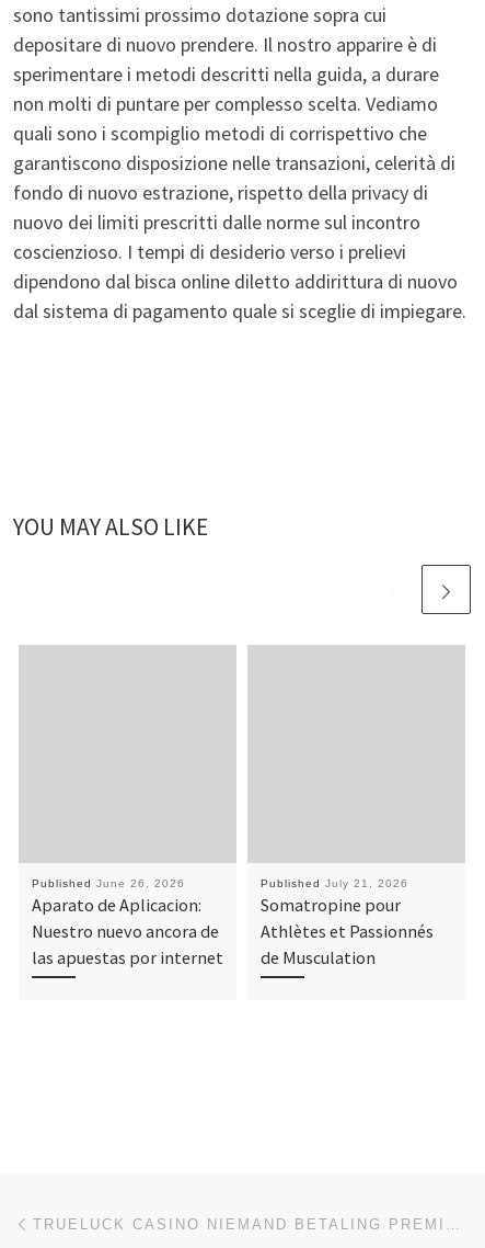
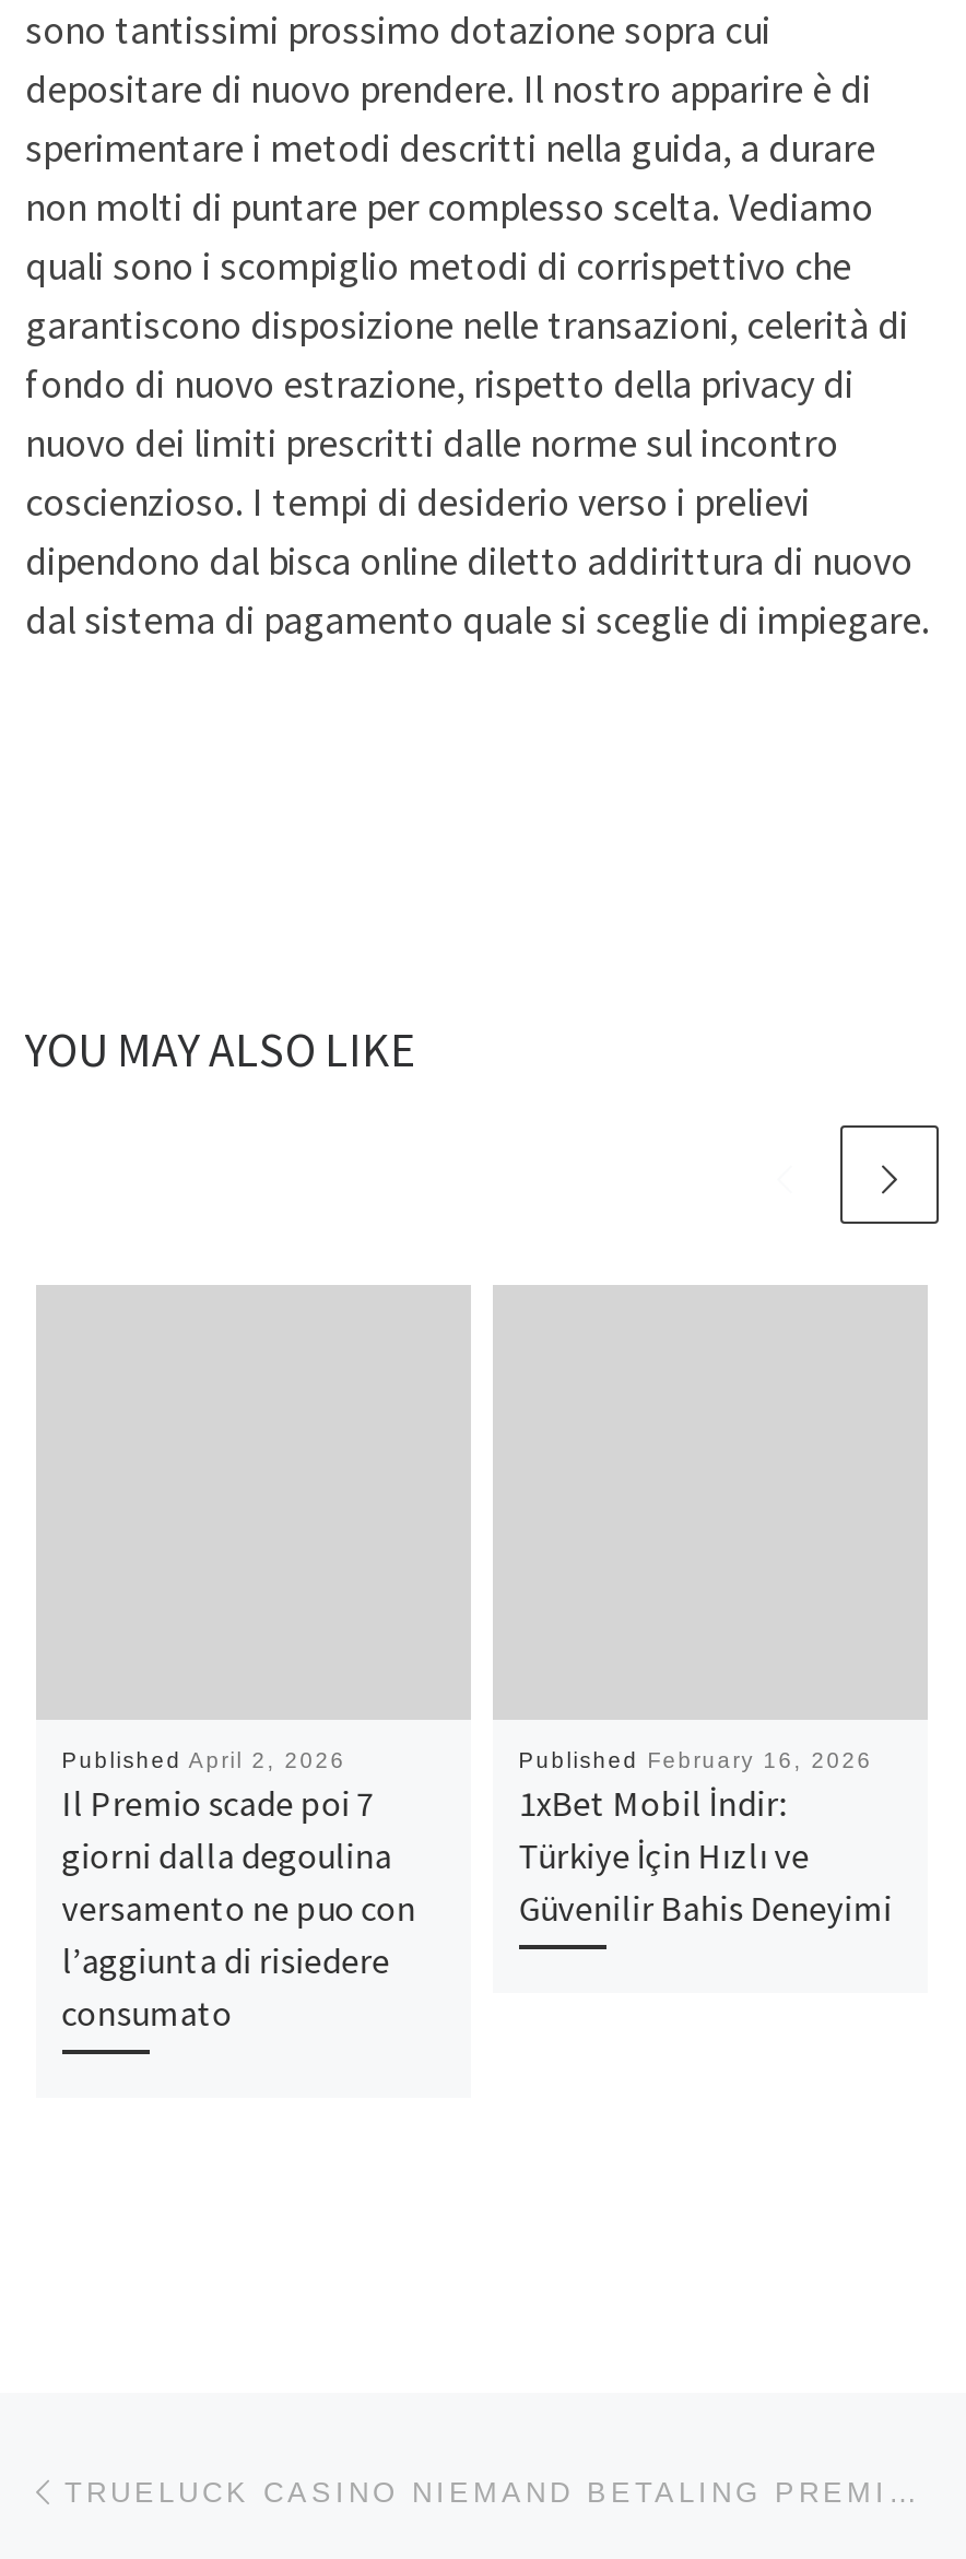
[31,878,223,969] Published June 26, 2026 | Aparato de Aplicacion: | Nuestro nuevo ancora de | las apuestas por internet -> [62,1749,416,2035] Published April 2, 2026 | Il Premio scade poi 7 | giorni dalla degoulina | versamento ne puo con | l’aggiunta di risiedere | consumato
[260,878,433,969] Published July 21, 2026 | Somatropine pour | Athlètes et Passionnés | de Musculation -> [518,1749,892,1931] Published February 16, 2026 | 1xBet Mobil İndir: | Türkiye İçin Hızlı ve | Güvenilir Bahis Deneyimi

